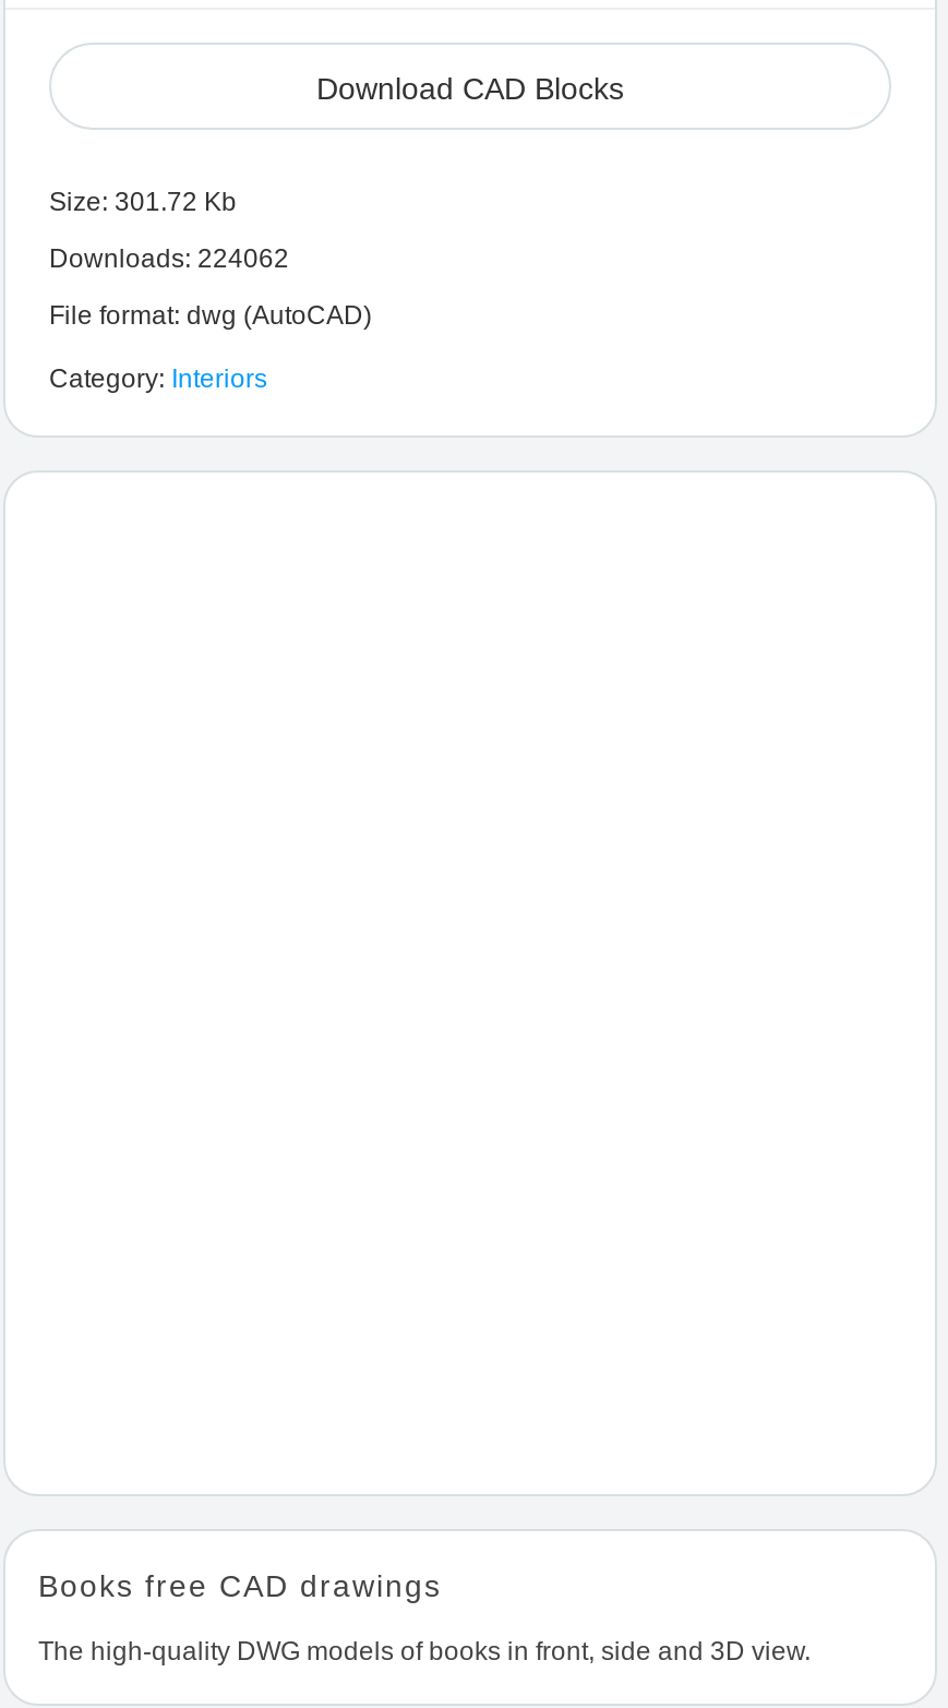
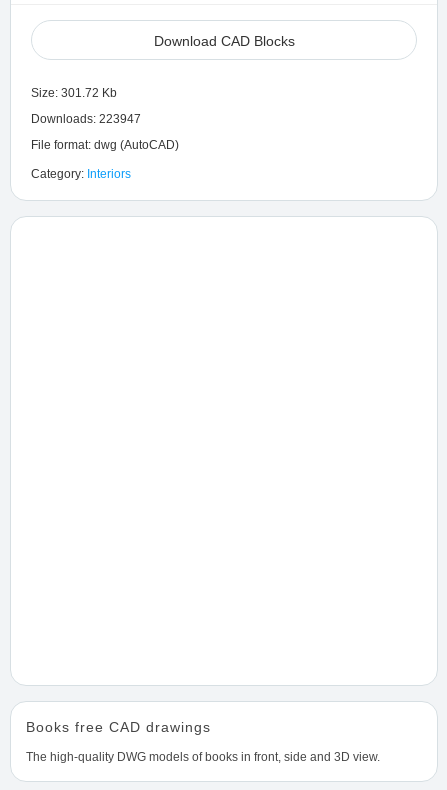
[49,243,289,274] Downloads: 224062 -> [31,112,141,126] Downloads: 223947

